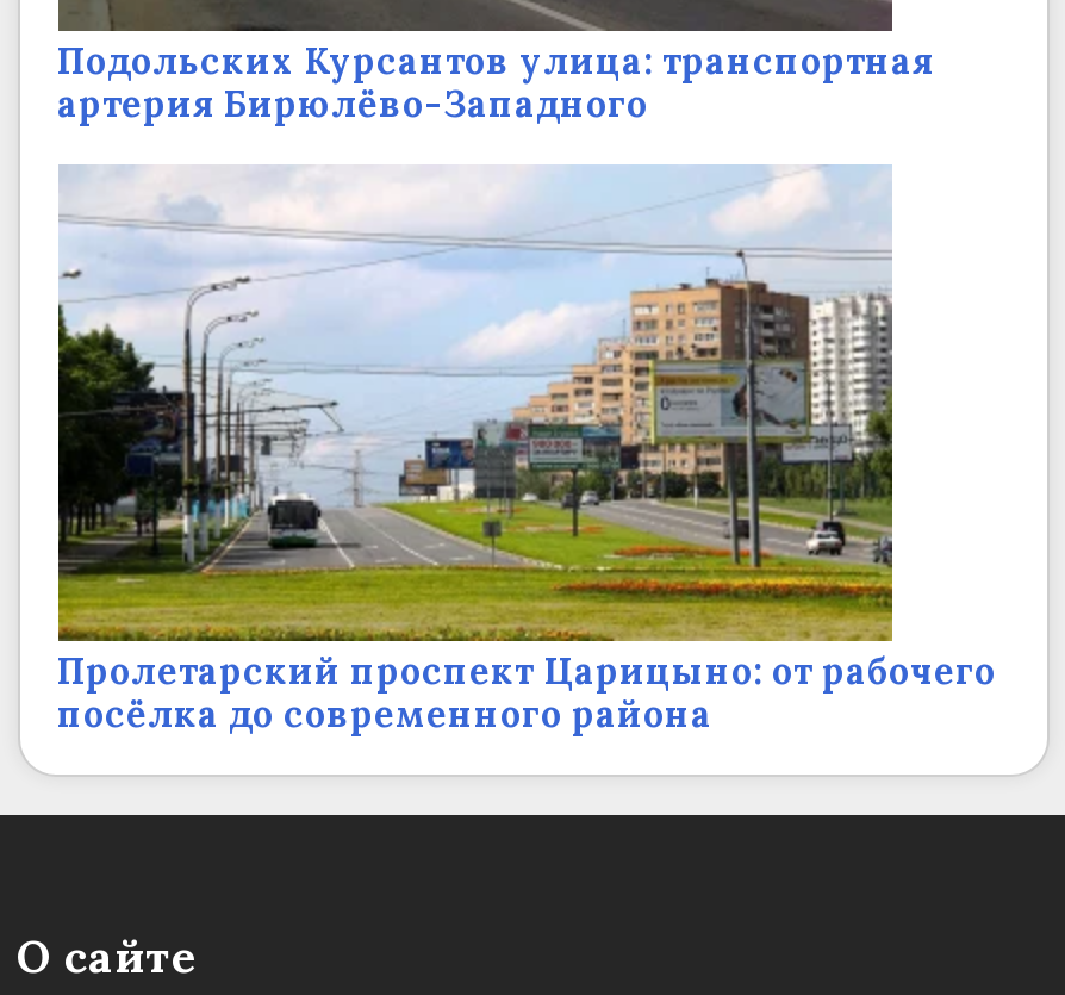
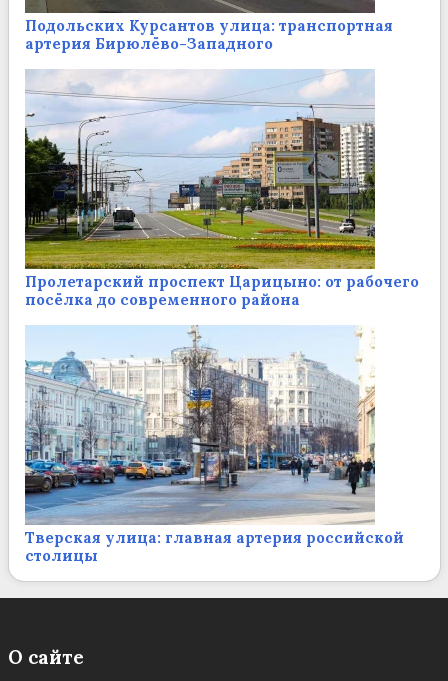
none -> [24,326,403,565] [image] | Тверская улица: главная артерия российской | столицы

